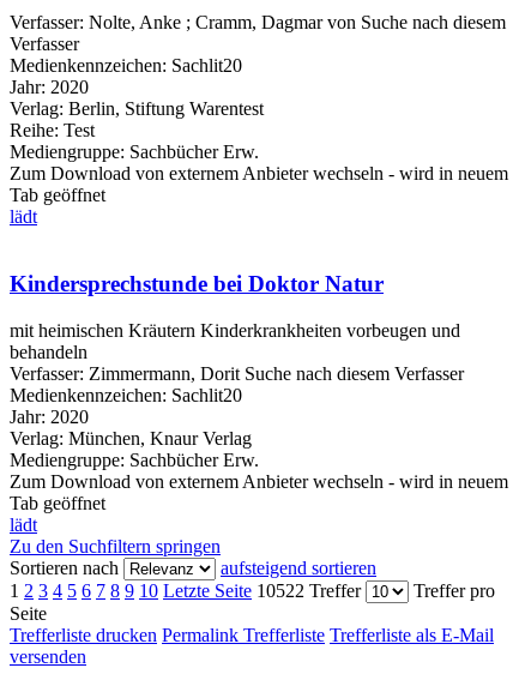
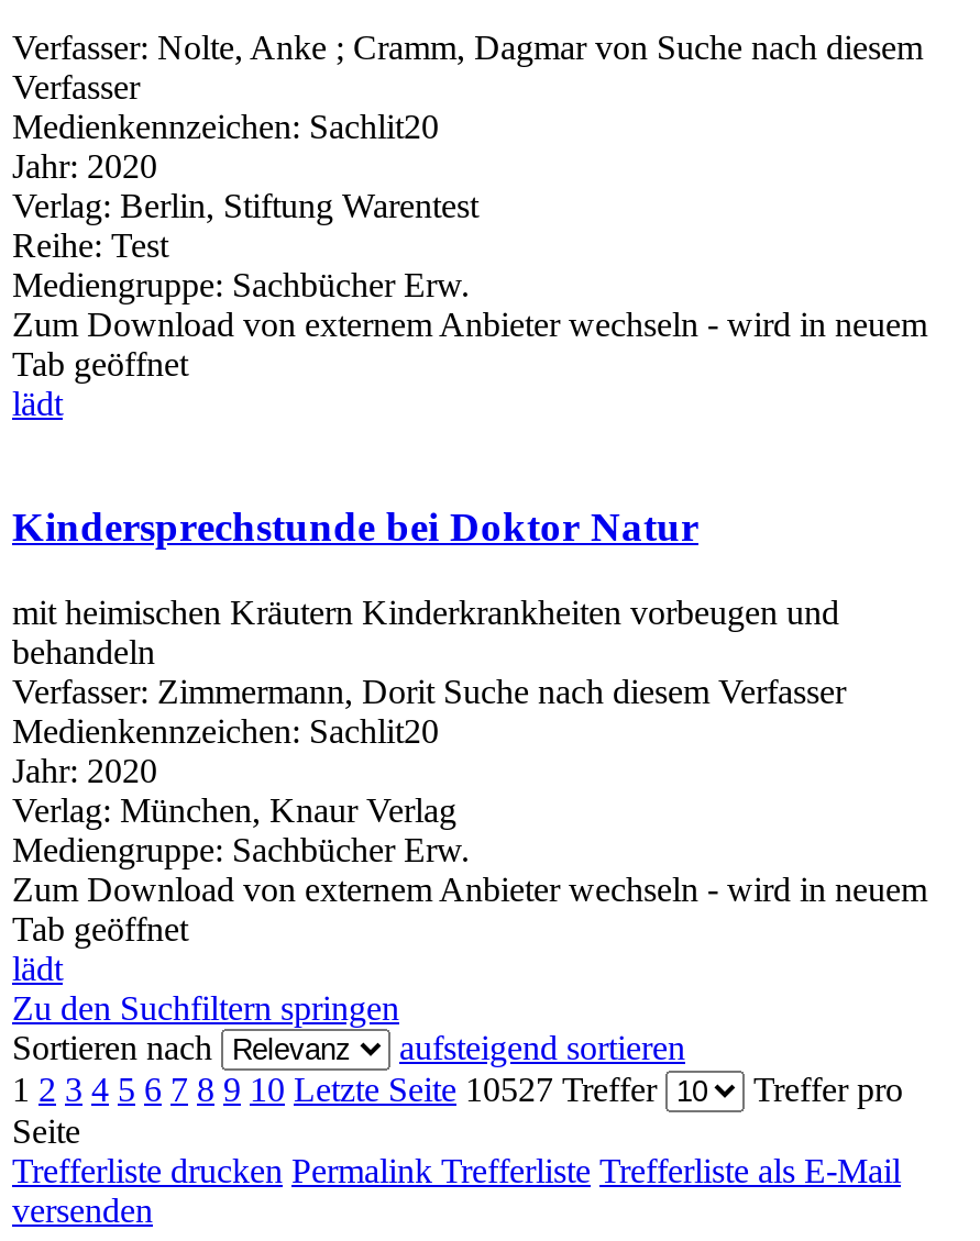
[10,581,361,601] 1 2 3 4 5 6 7 8 9 10 Letzte Seite 10522 Treffer -> [12,1071,657,1108] 1 2 3 4 5 6 7 8 9 10 Letzte Seite 10527 Treffer

